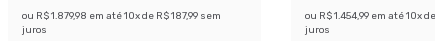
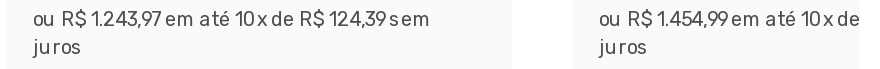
[21,10,220,21] ou R$ 1.879,98 em até 10 x de R$ 187,99 sem -> [33,8,431,30] ou R$ 1.243,97 em até 10 x de R$ 124,39 sem

